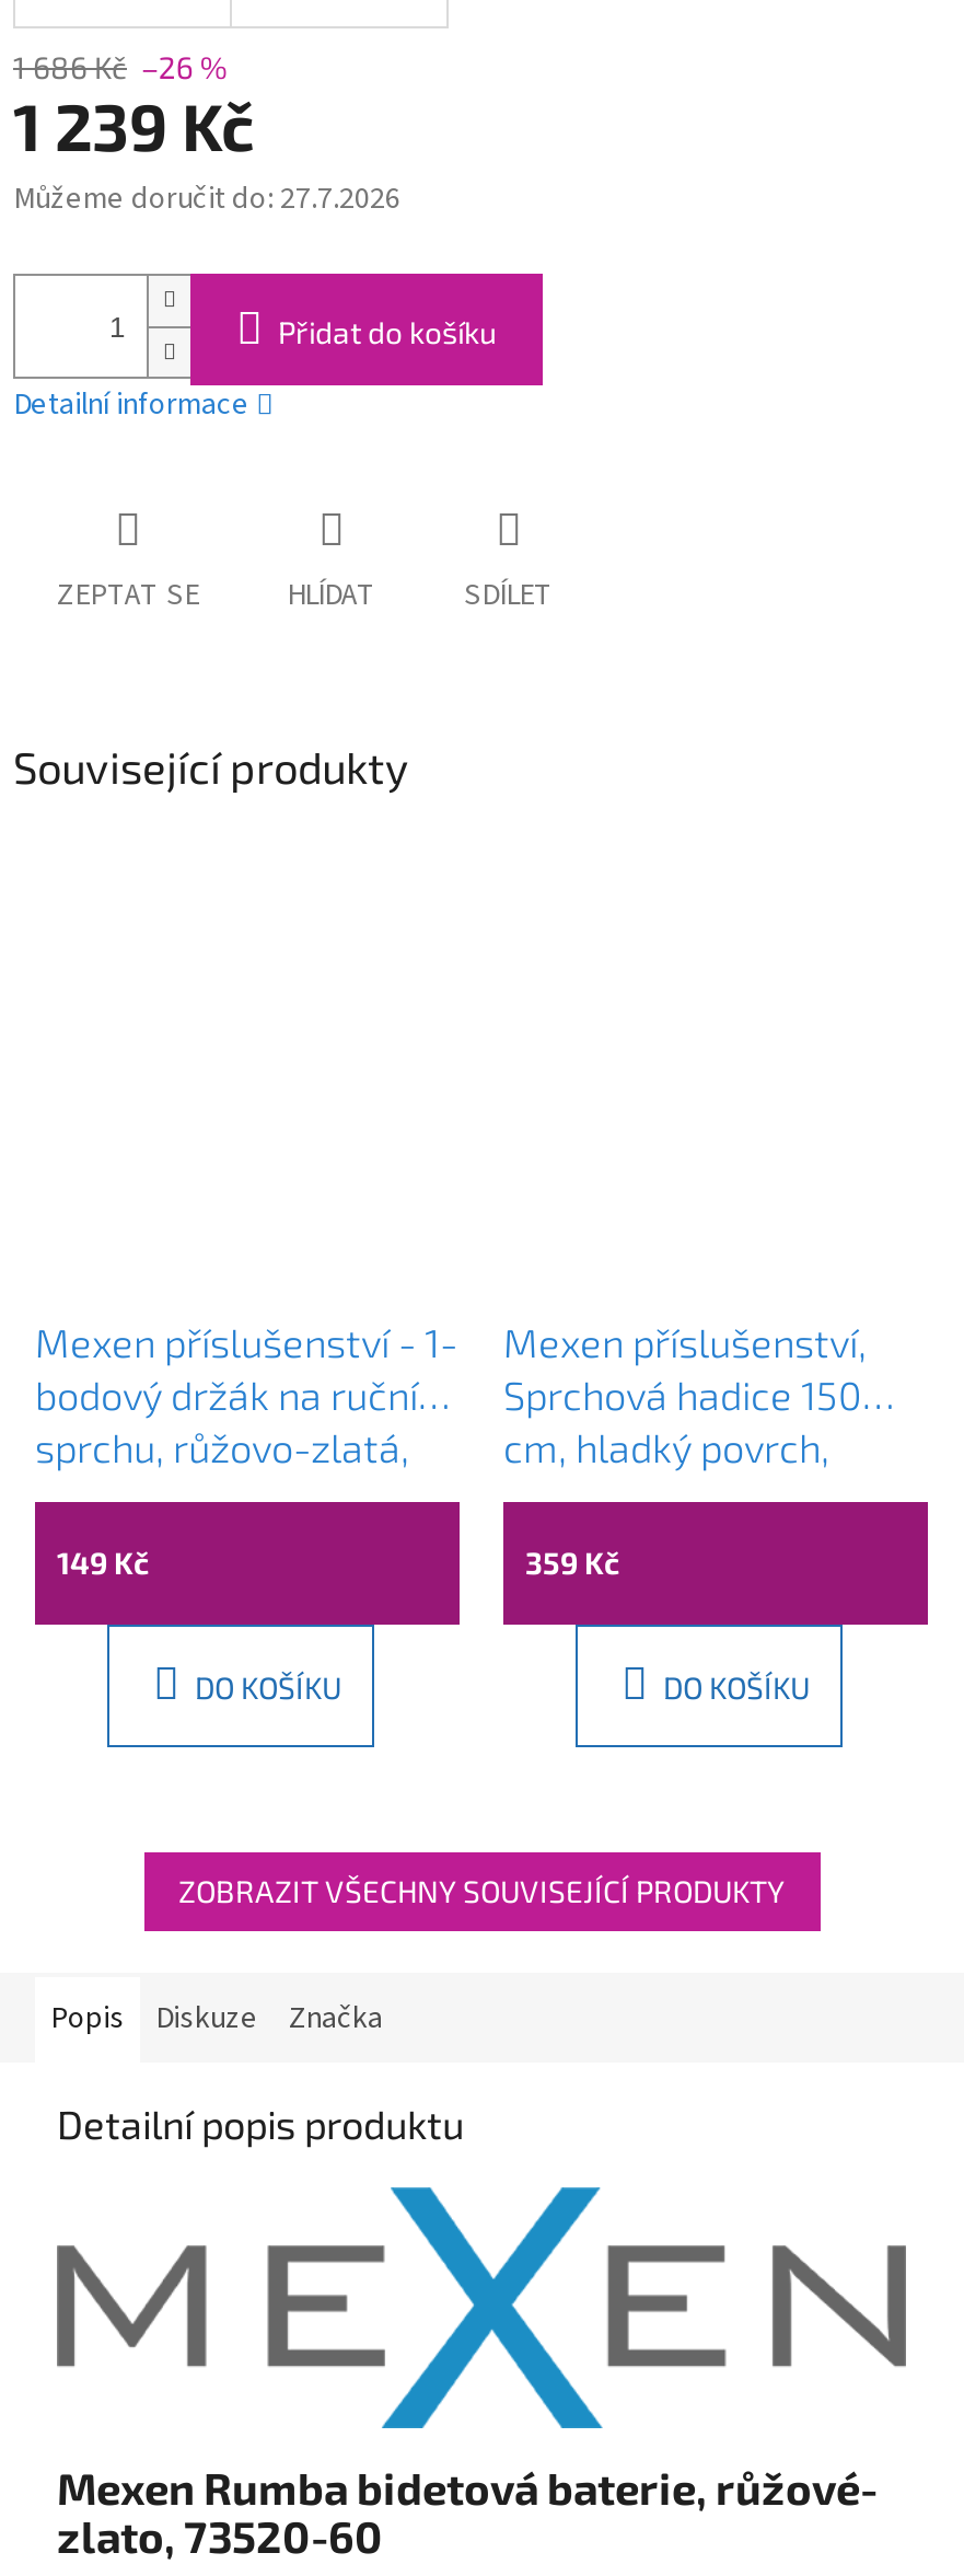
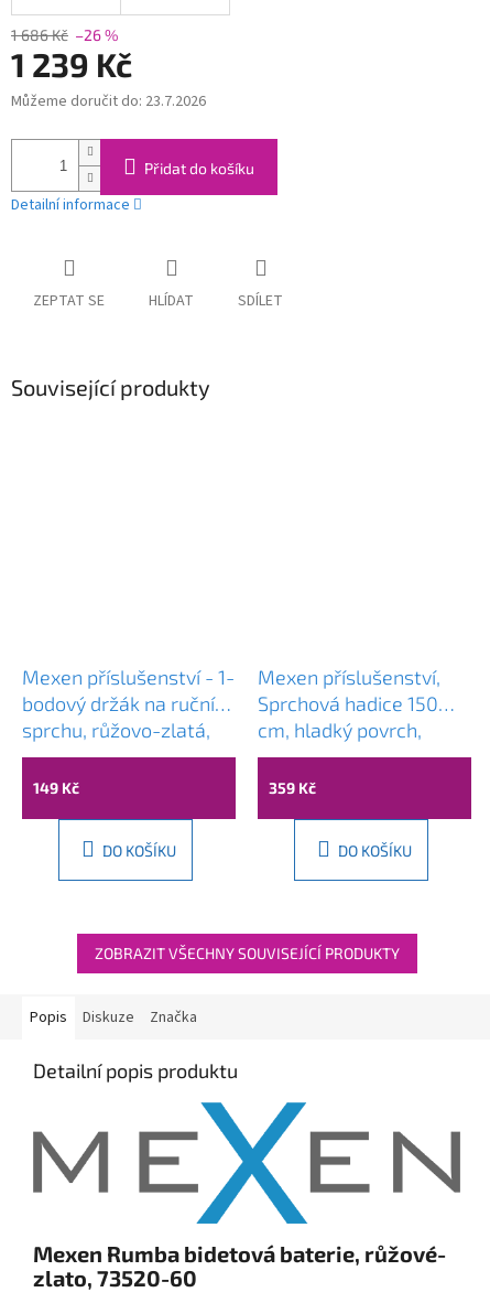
[13,178,400,222] Můžeme doručit do: 27.7.2026 -> [11,91,206,113] Můžeme doručit do: 23.7.2026

